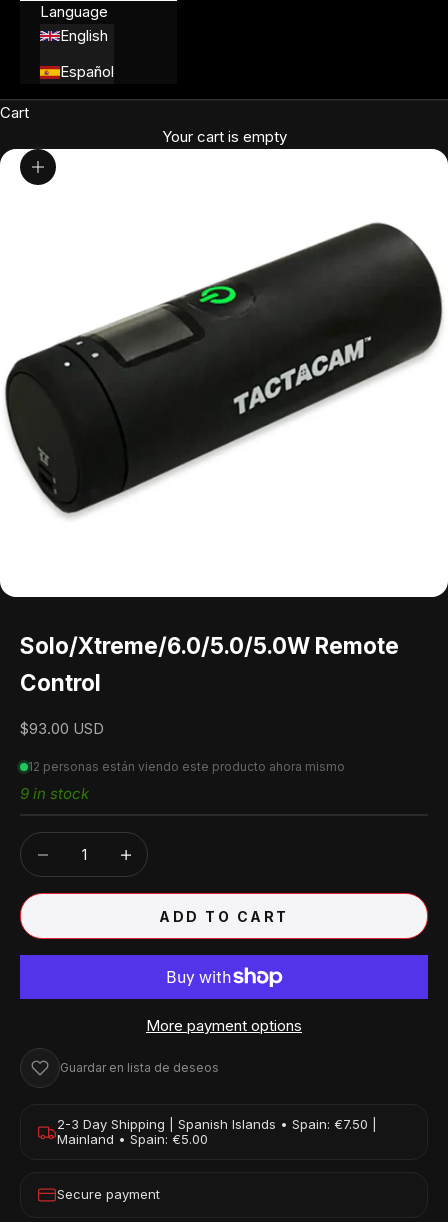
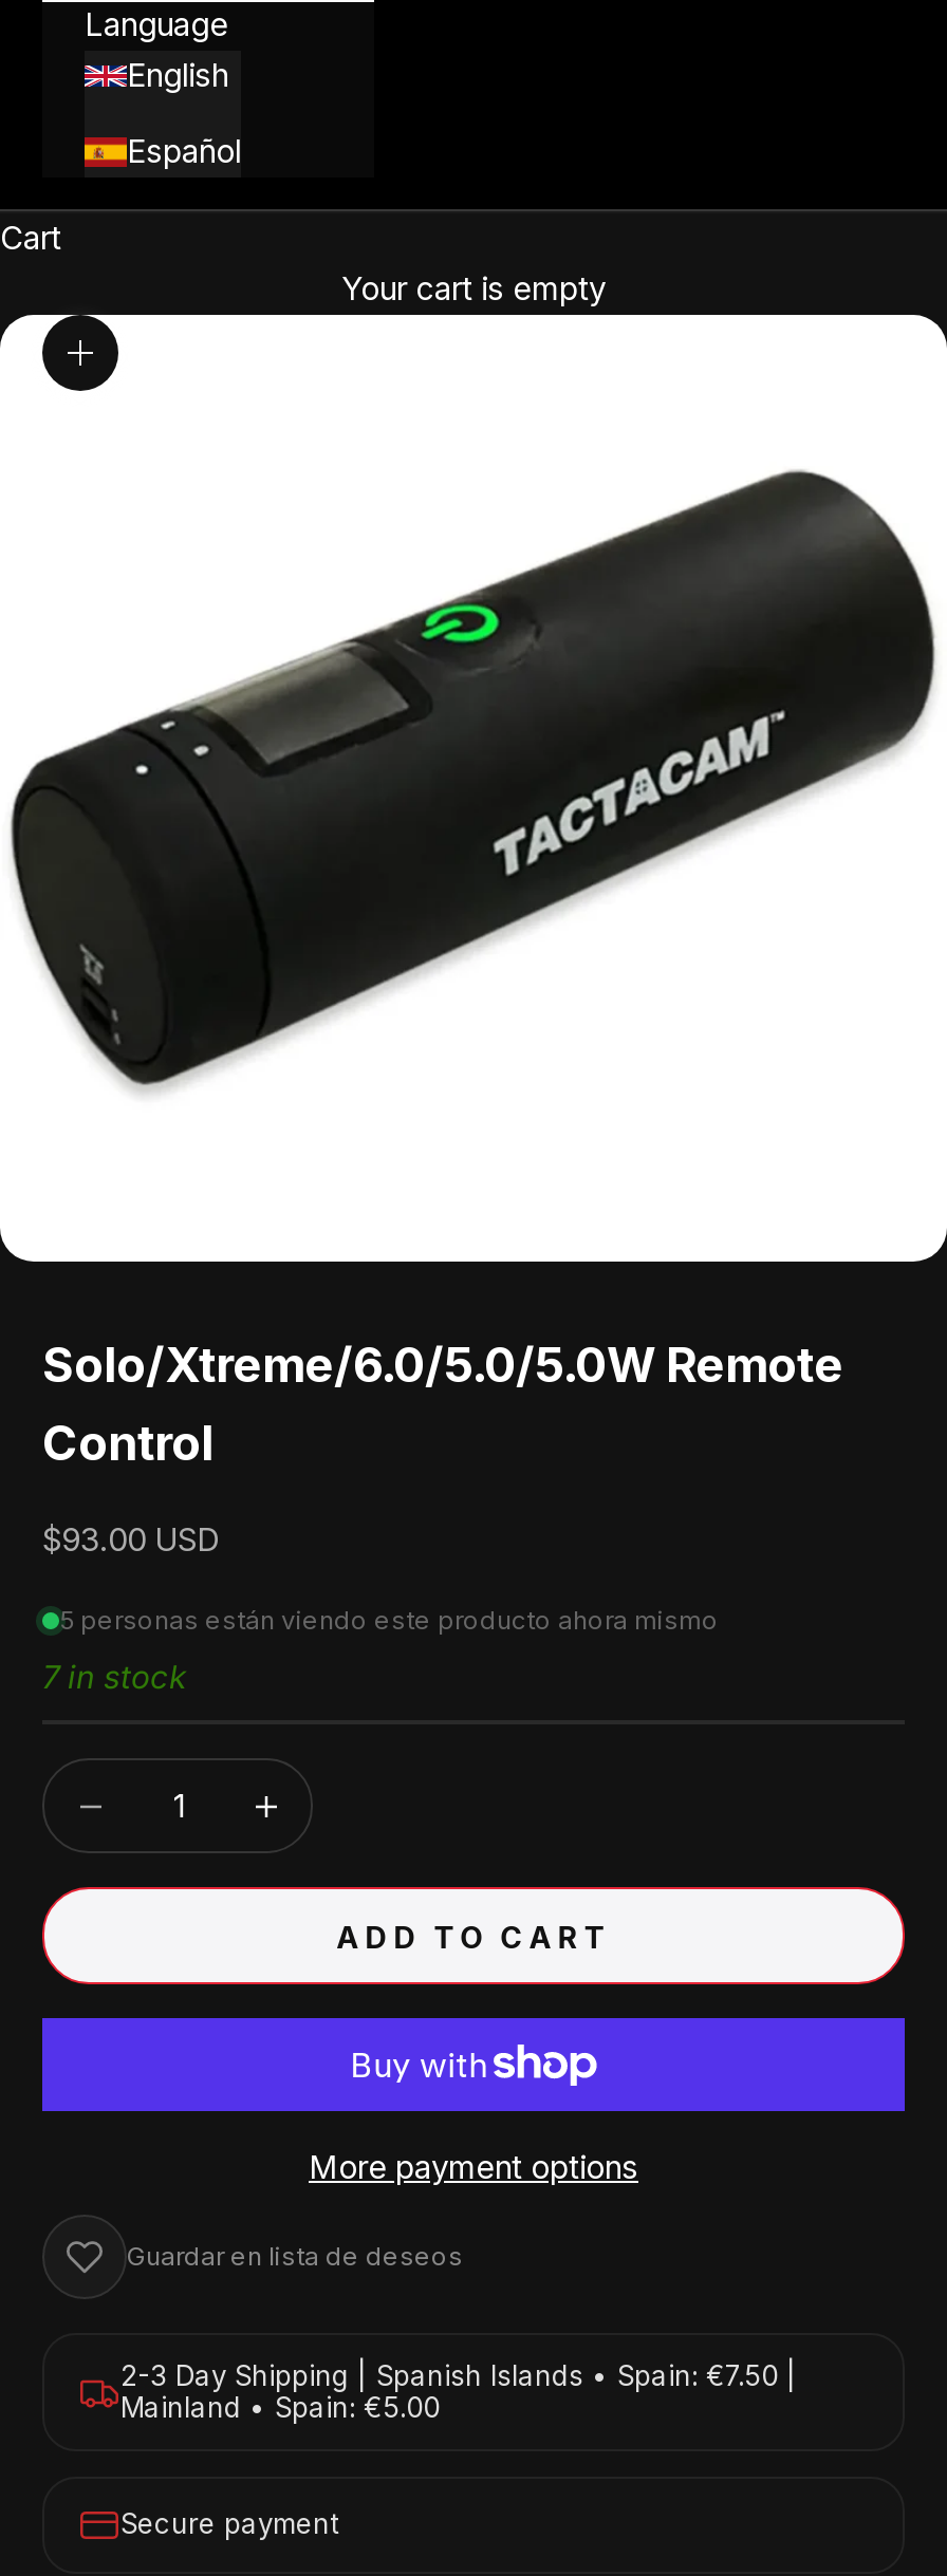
[28,759,345,774] 12 personas están viendo este producto ahora mismo -> [59,1604,719,1636] 5 personas están viendo este producto ahora mismo
[20,784,89,803] 9 in stock -> [42,1657,186,1697] 7 in stock

